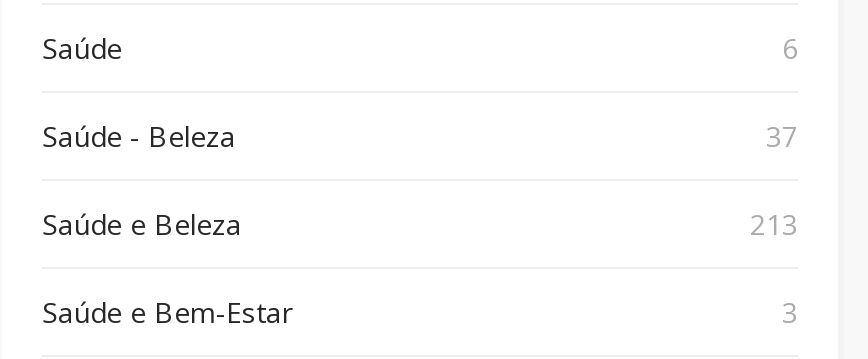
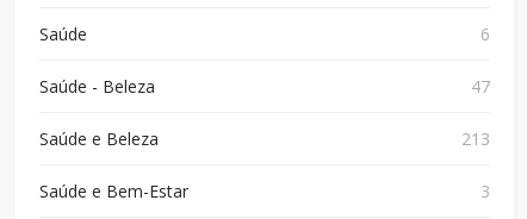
[766,117,798,155] 37 -> [471,75,490,98] 47

